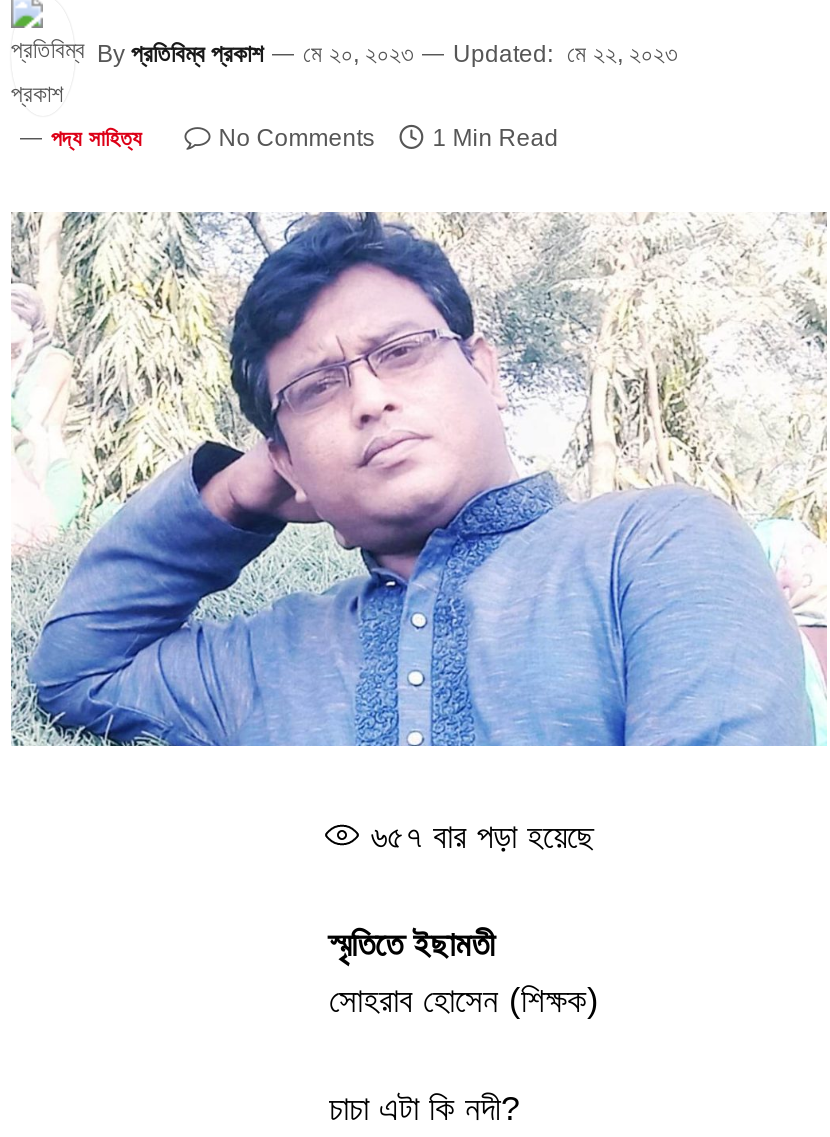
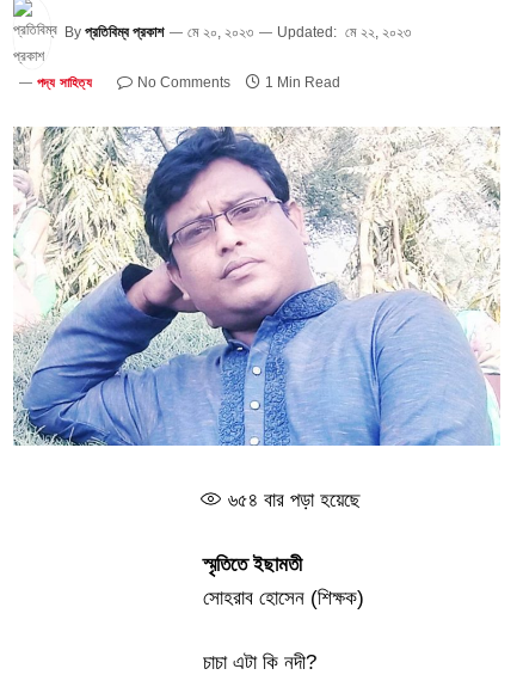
[371,817,595,855] ৬৫৭ বার পড়া হয়েছে -> [228,488,361,511] ৬৫৪ বার পড়া হয়েছে

